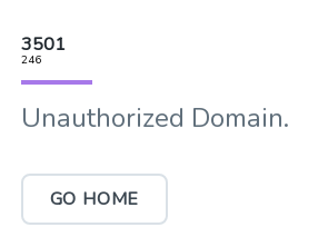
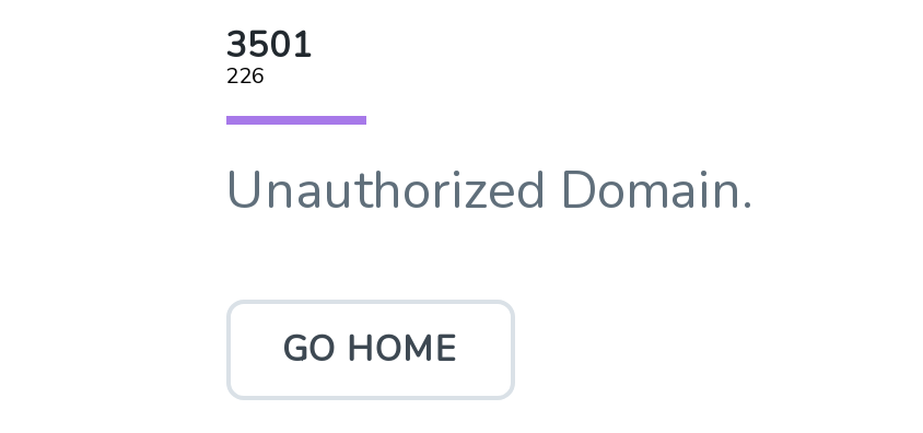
[21,52,41,68] 246 -> [225,61,265,92] 226

